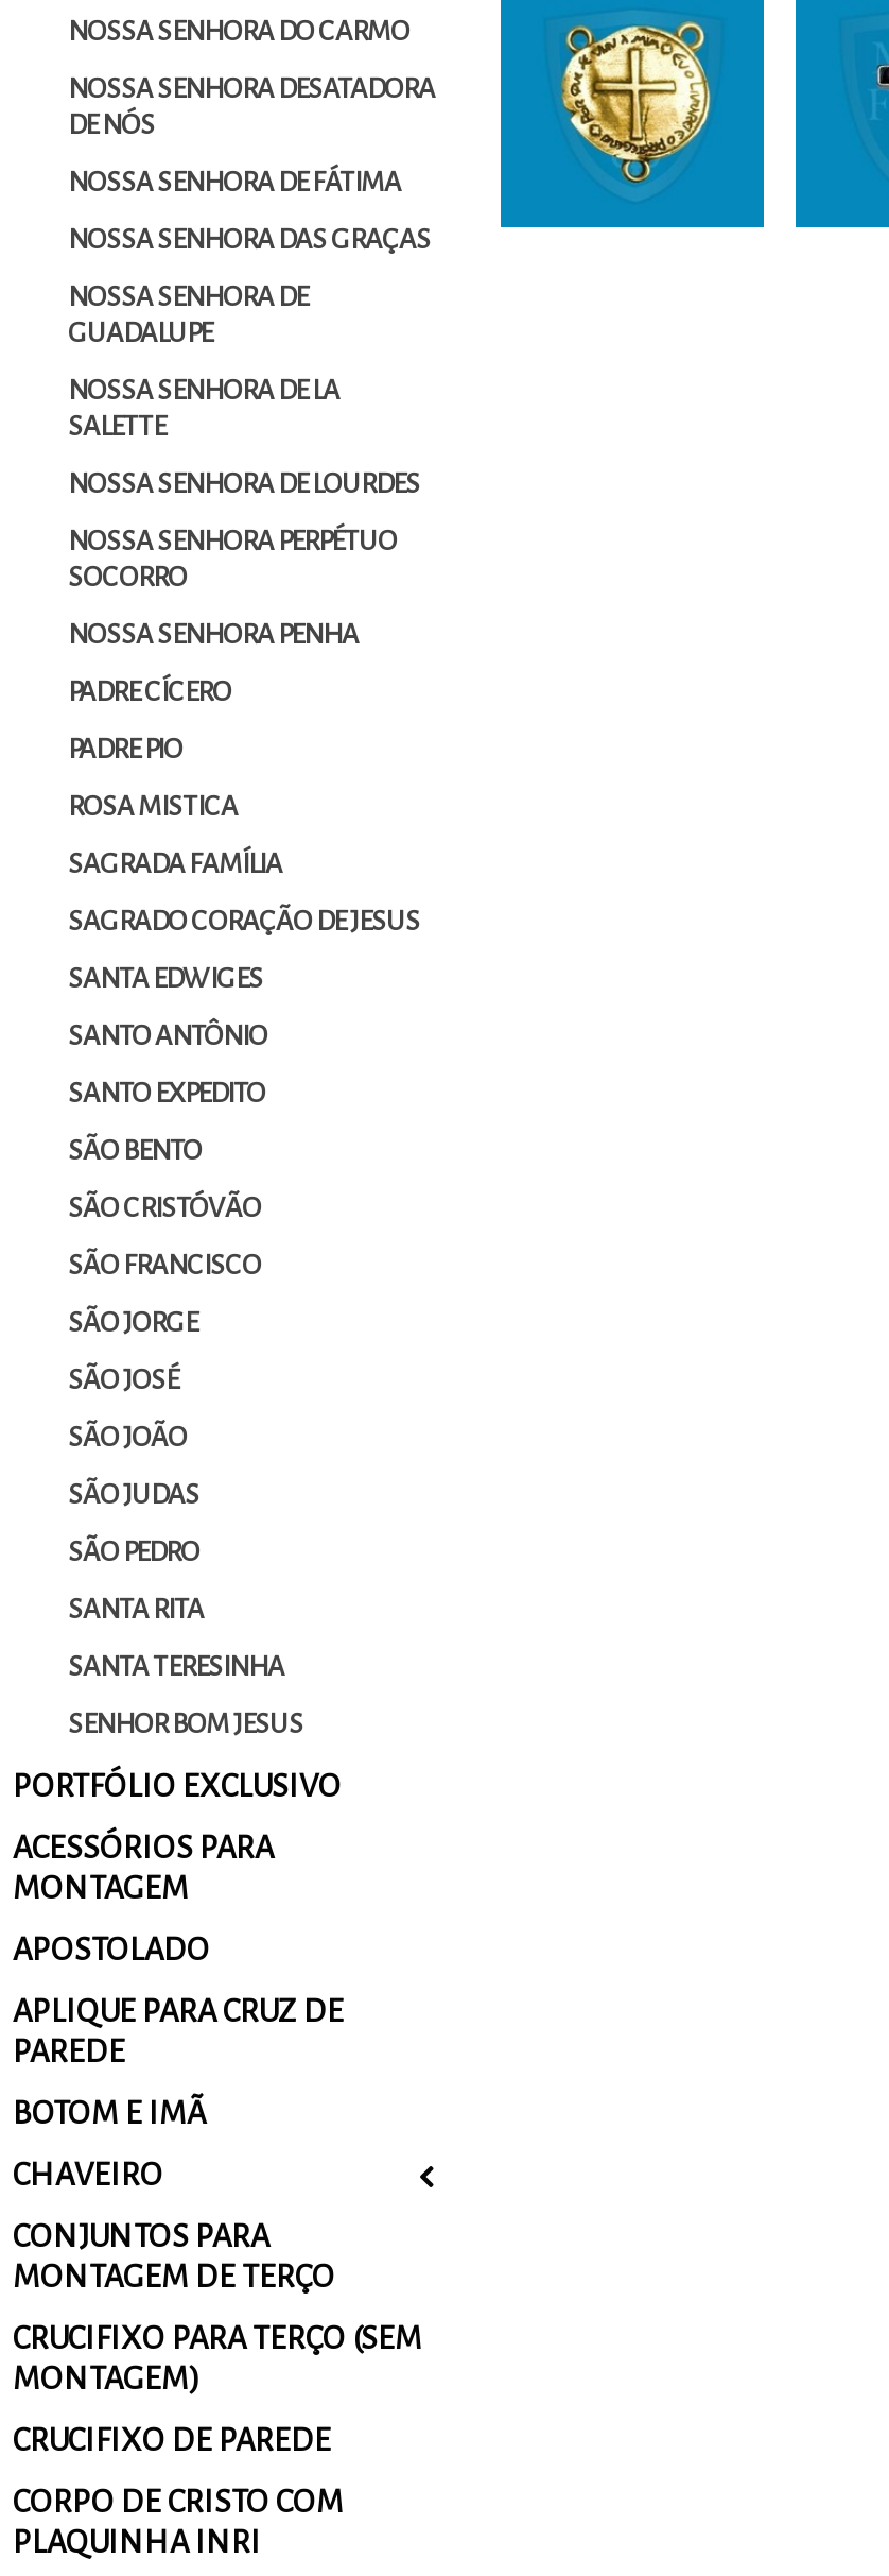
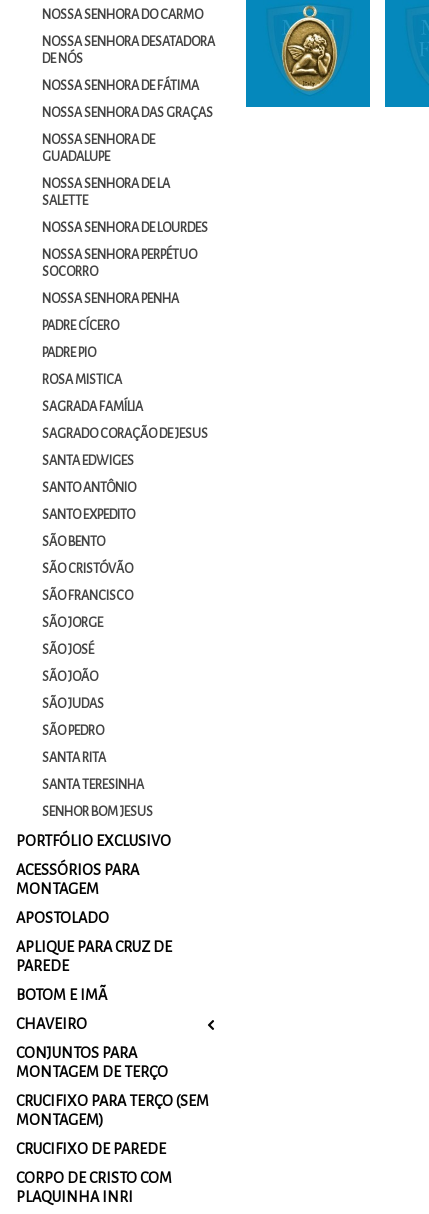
[560,13,713,193] [image] -> [275,5,345,92] [image]

